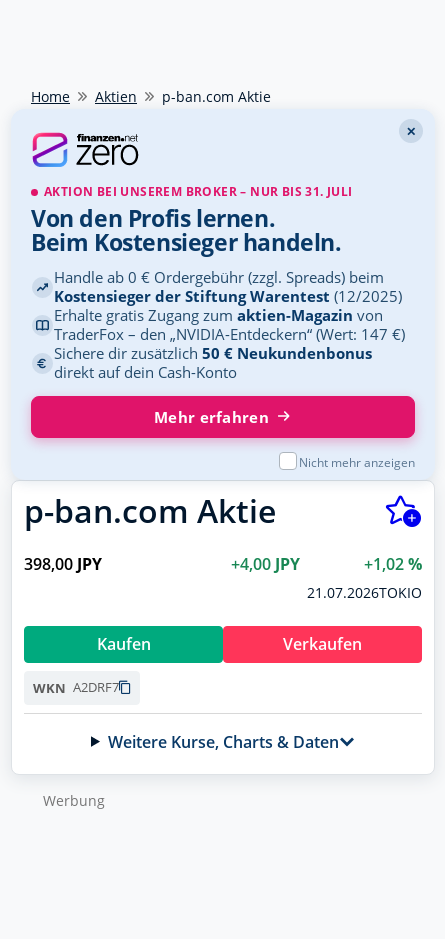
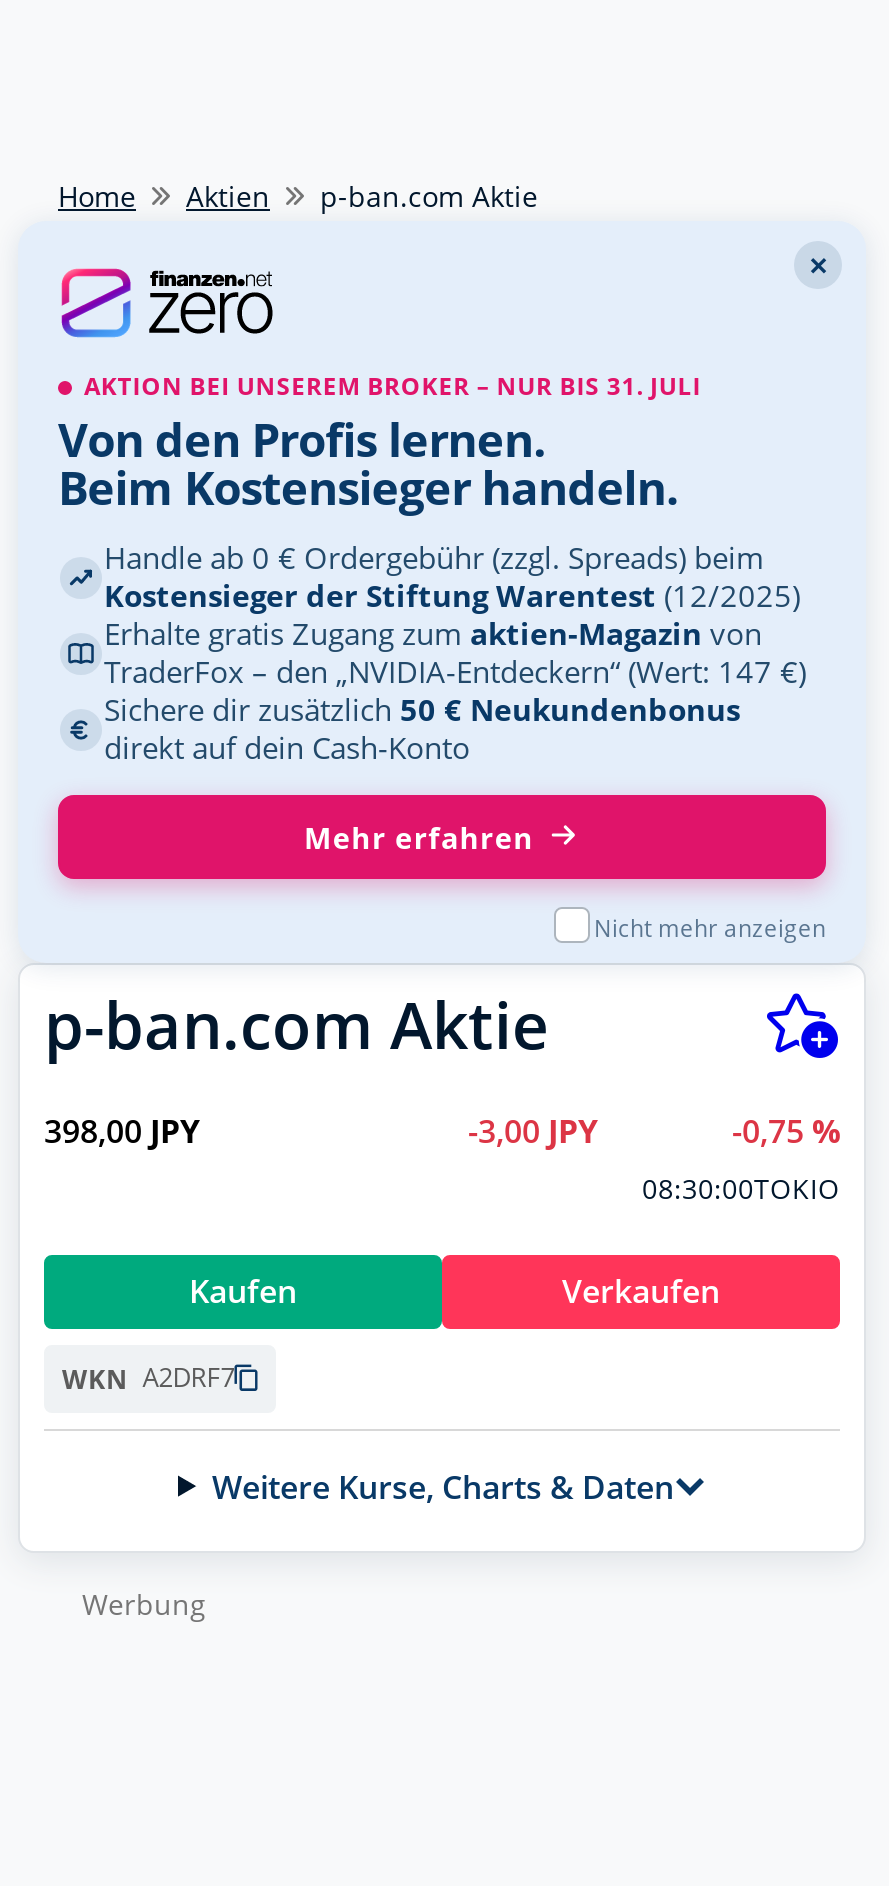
[231,553,300,575] +4,00 JPY -> [468,1109,598,1153] -3,00 JPY
[364,553,422,575] +1,02 % -> [732,1109,840,1153] -0,75 %
[307,583,422,602] 21.07.2026TOKIO -> [642,1169,840,1207] 08:30:00TOKIO

